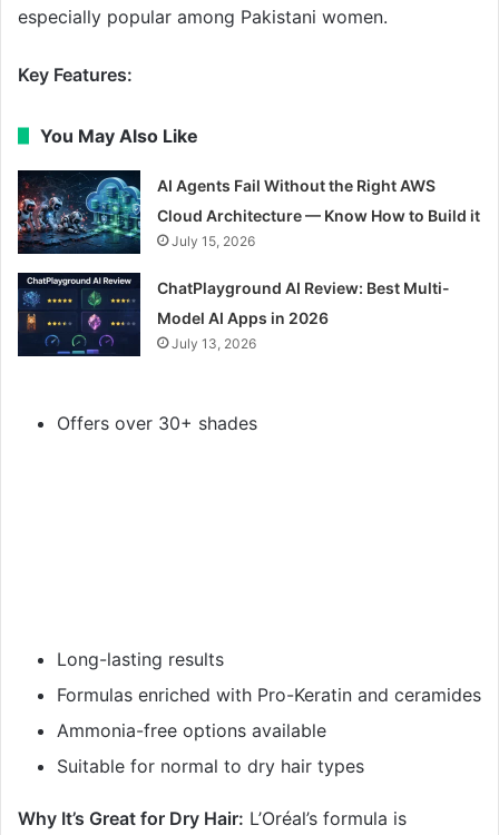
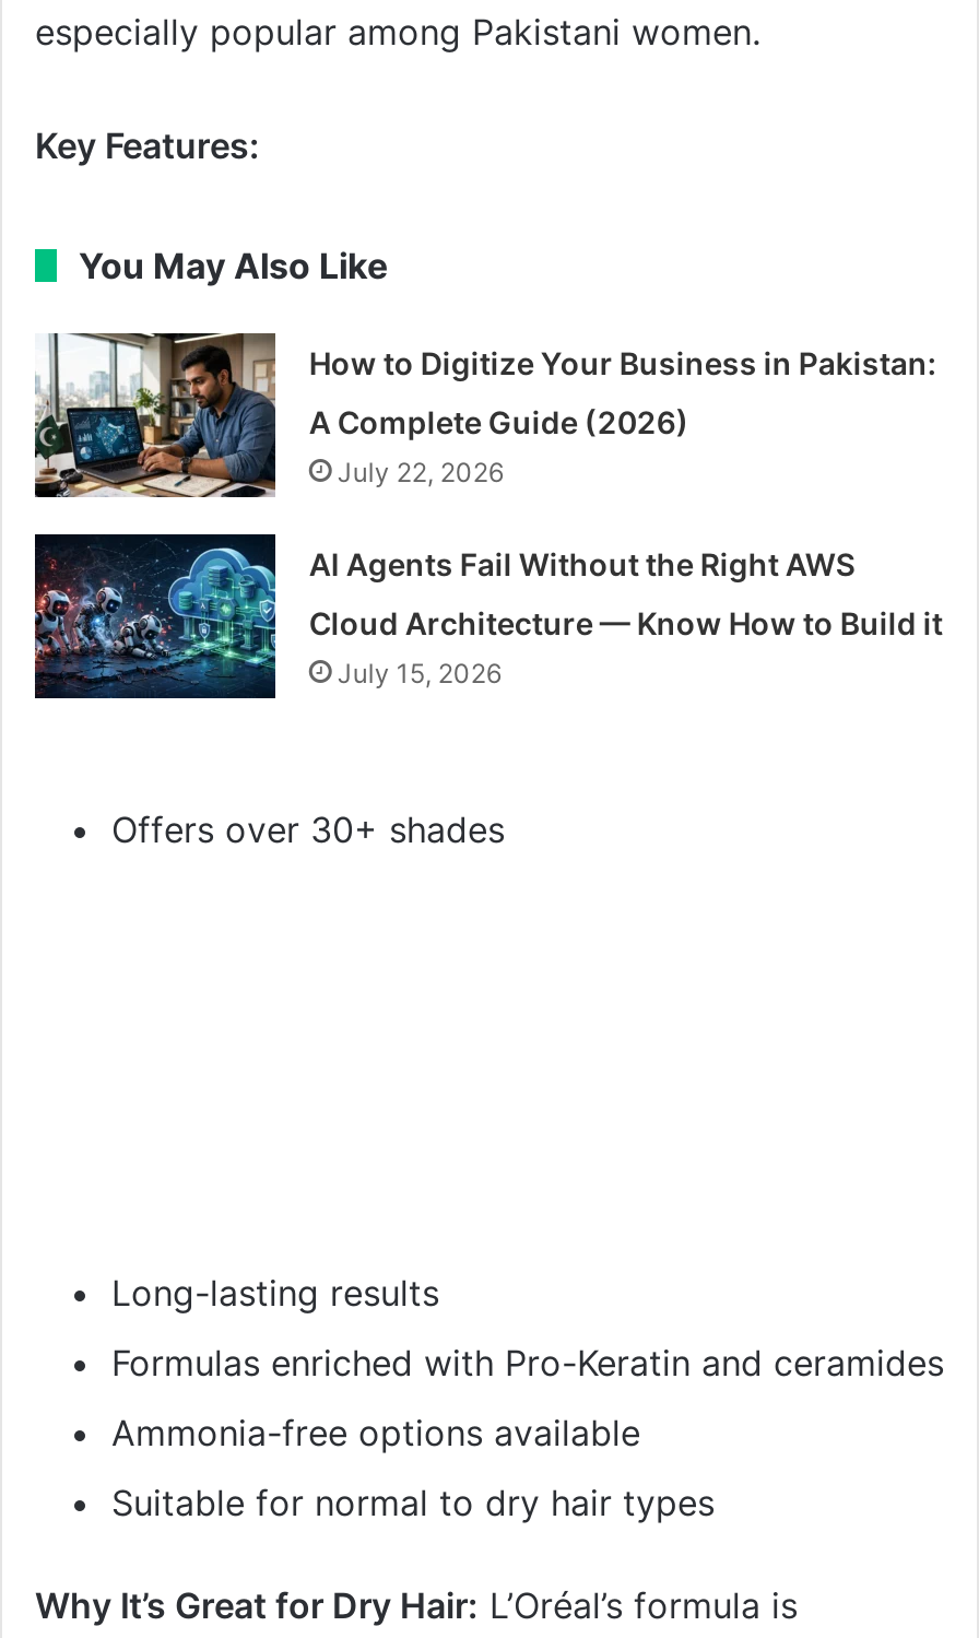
none -> [33,331,936,499] [image] | How to Digitize Your Business in Pakistan: | A Complete Guide (2026) | July 22, 2026
moved [16,171,480,255] -> [31,537,943,700]: [image] | AI Agents Fail Without the Right AWS | Cloud Architecture — Know How to Build it | July 15, 2026
[17,276,450,354] [image] | ChatPlayground AI Review: Best Multi- | Model AI Apps in 2026 | July 13, 2026 -> none

